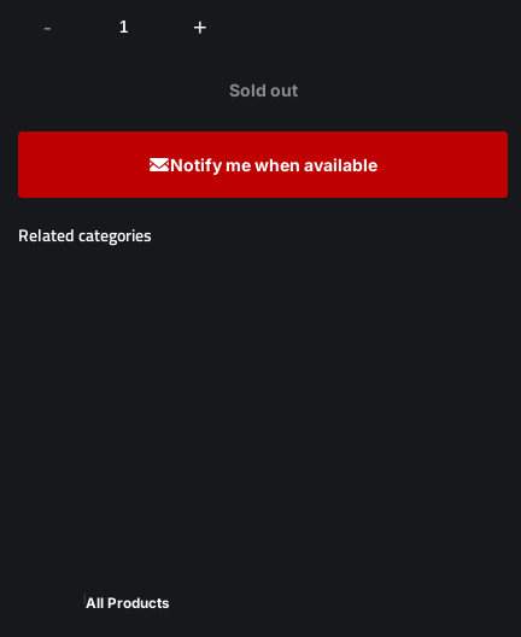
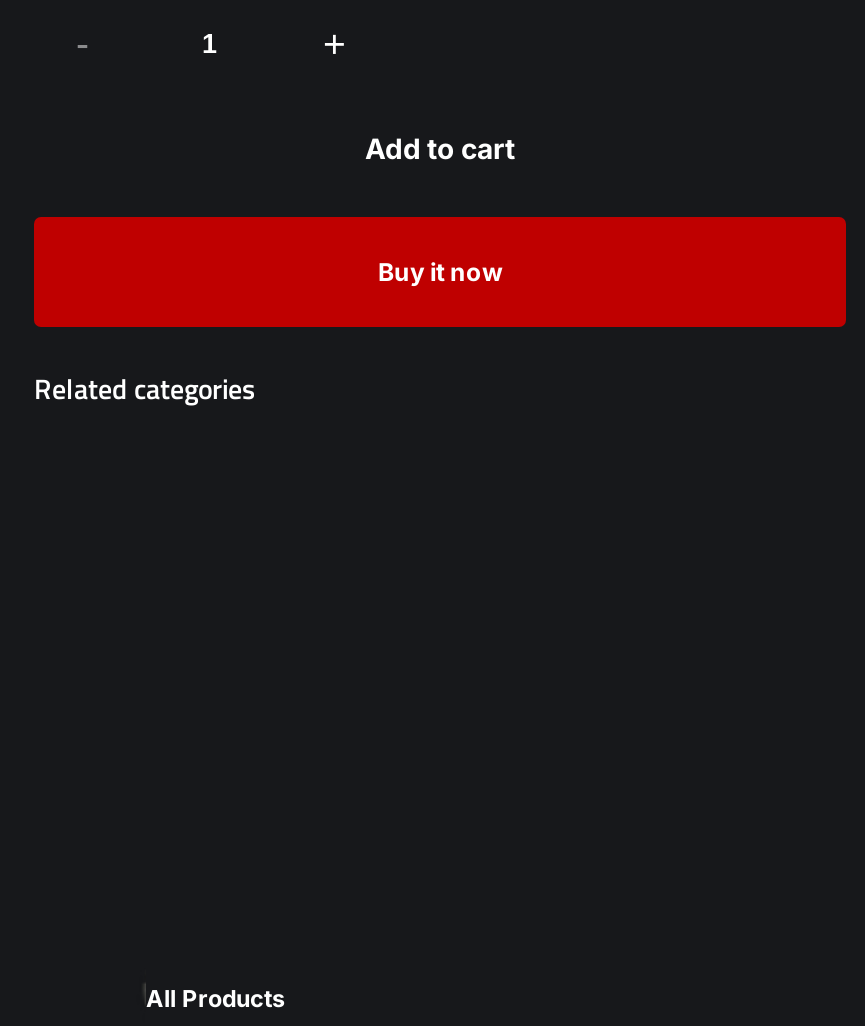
[229,79,297,100] Sold out -> [365,130,515,164] Add to cart
[170,154,377,174] Notify me when available -> [378,256,502,286] Buy it now

